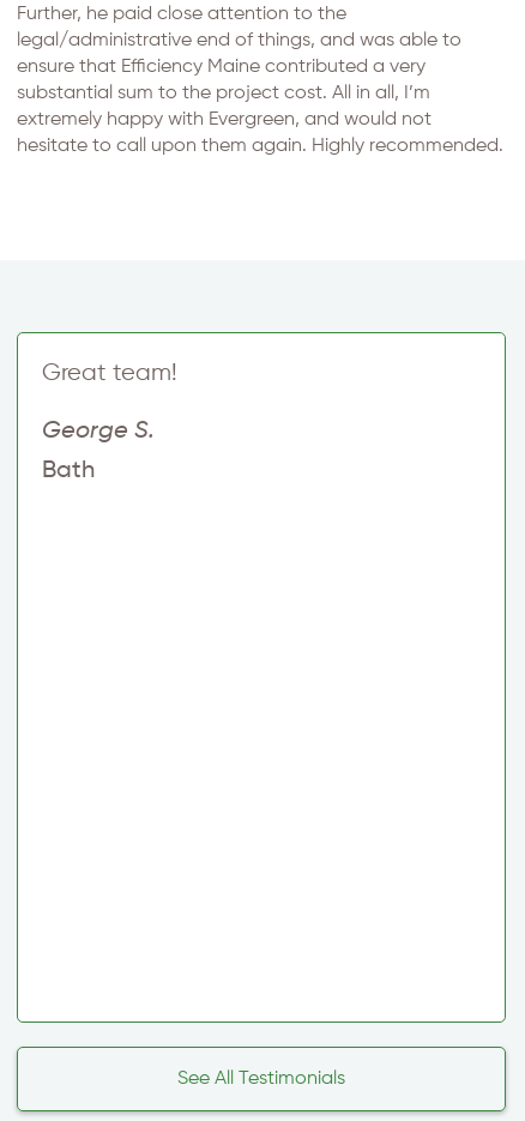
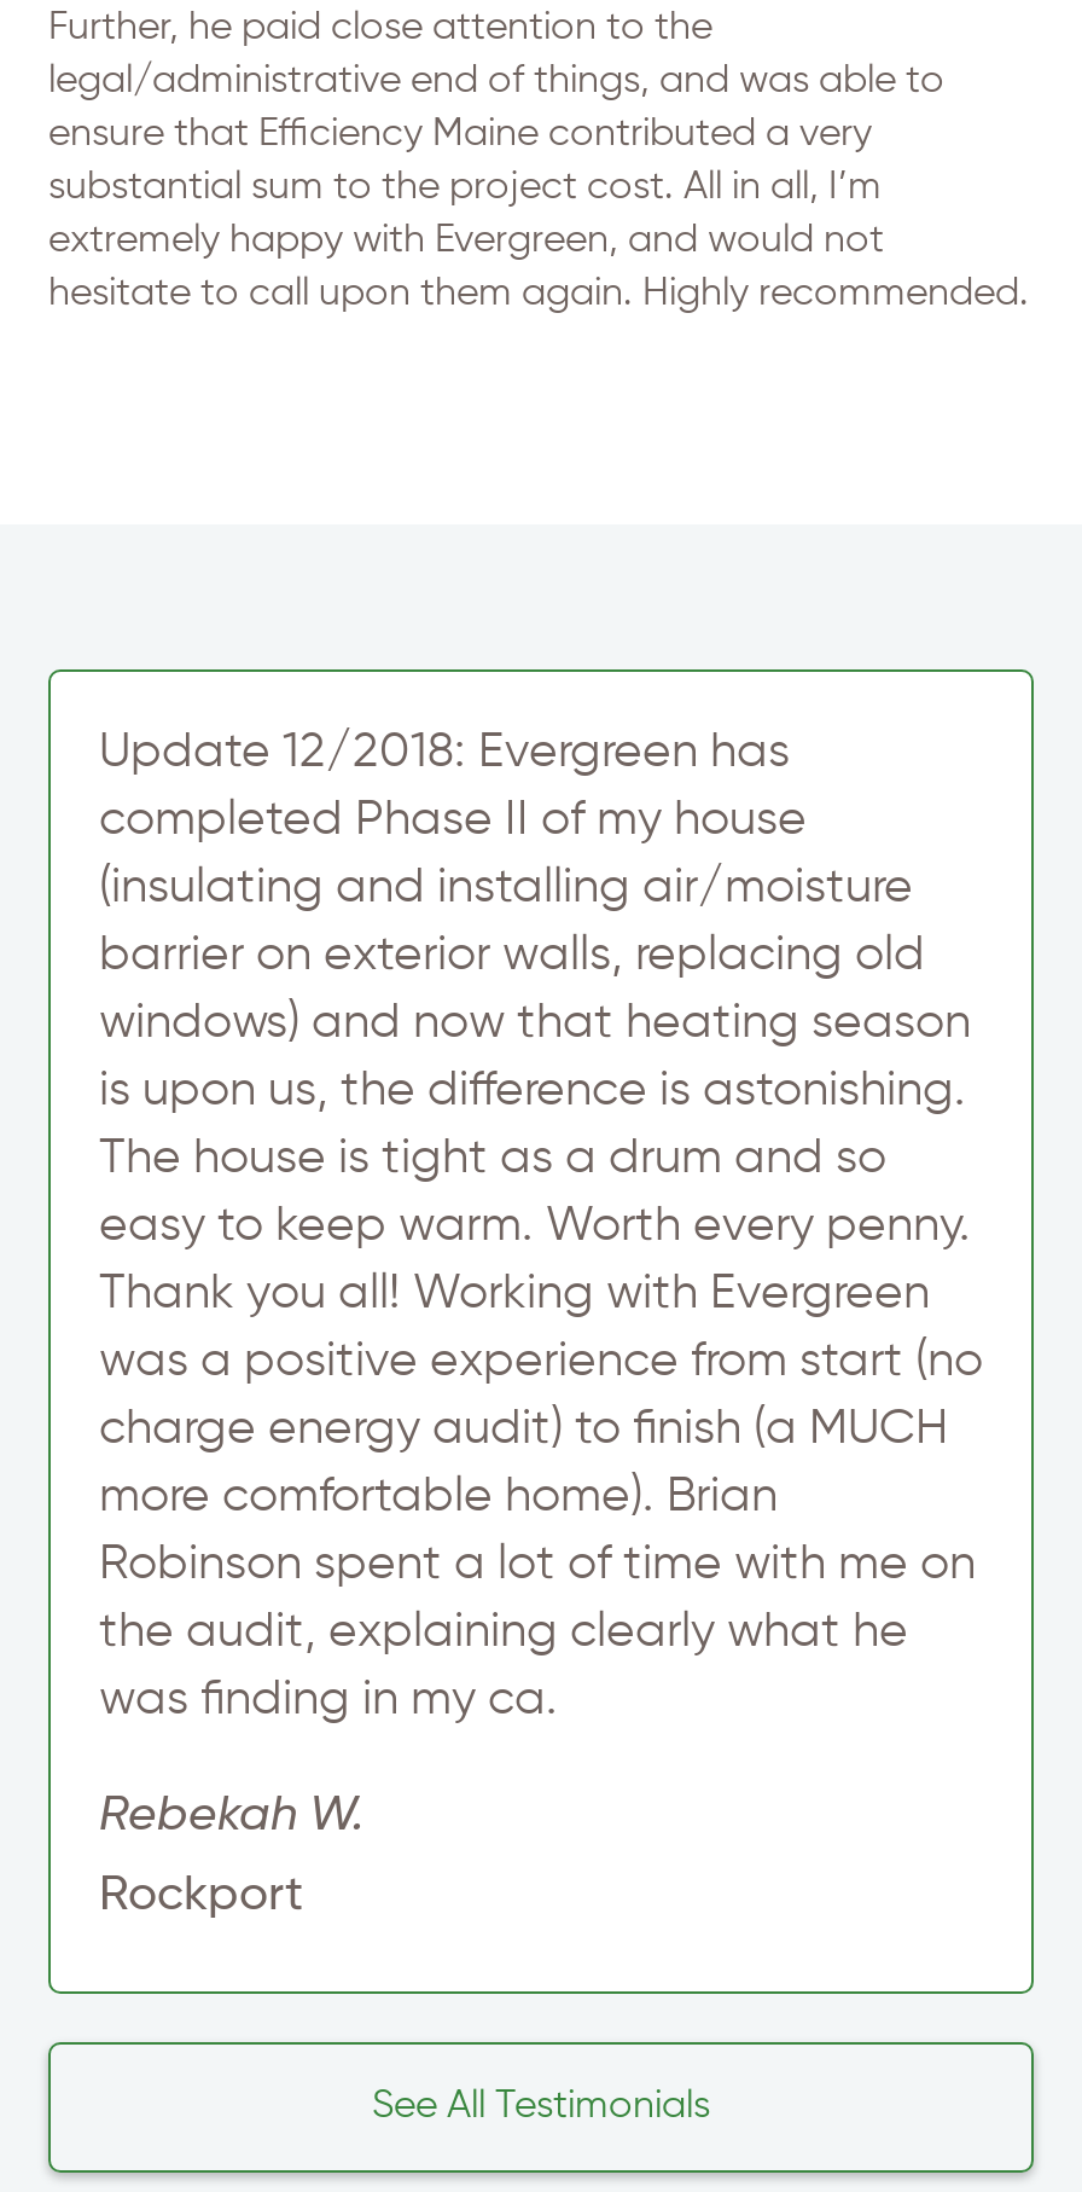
[42,361,177,386] Great team! -> [99,727,983,1726] Update 12/2018: Evergreen has | completed Phase II of my house | (insulating and installing air/moisture | barrier on exterior walls, replacing old | windows) and now that heating season | is upon us, the difference is astonishing. | The house is tight as a drum and so | easy to keep warm. Worth every penny. | Thank you all! Working with Evergreen | was a positive experience from start (no | charge energy audit) to finish (a MUCH | more comfortable home). Brian | Robinson spent a lot of time with me on | the audit, explaining clearly what he | was finding in my ca.
[42,420,155,444] George S. -> [99,1793,365,1842] Rebekah W.
[42,459,95,483] Bath -> [99,1873,304,1921] Rockport

